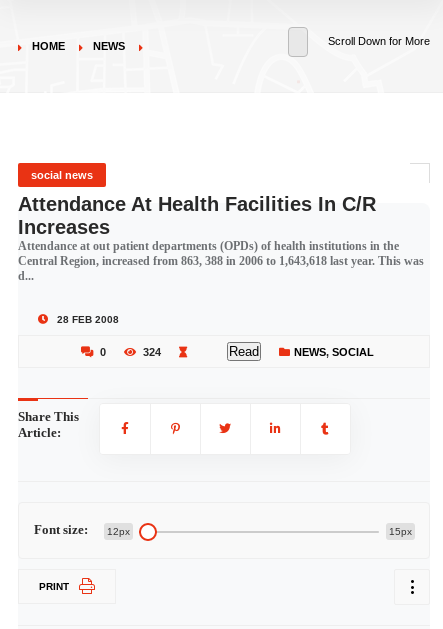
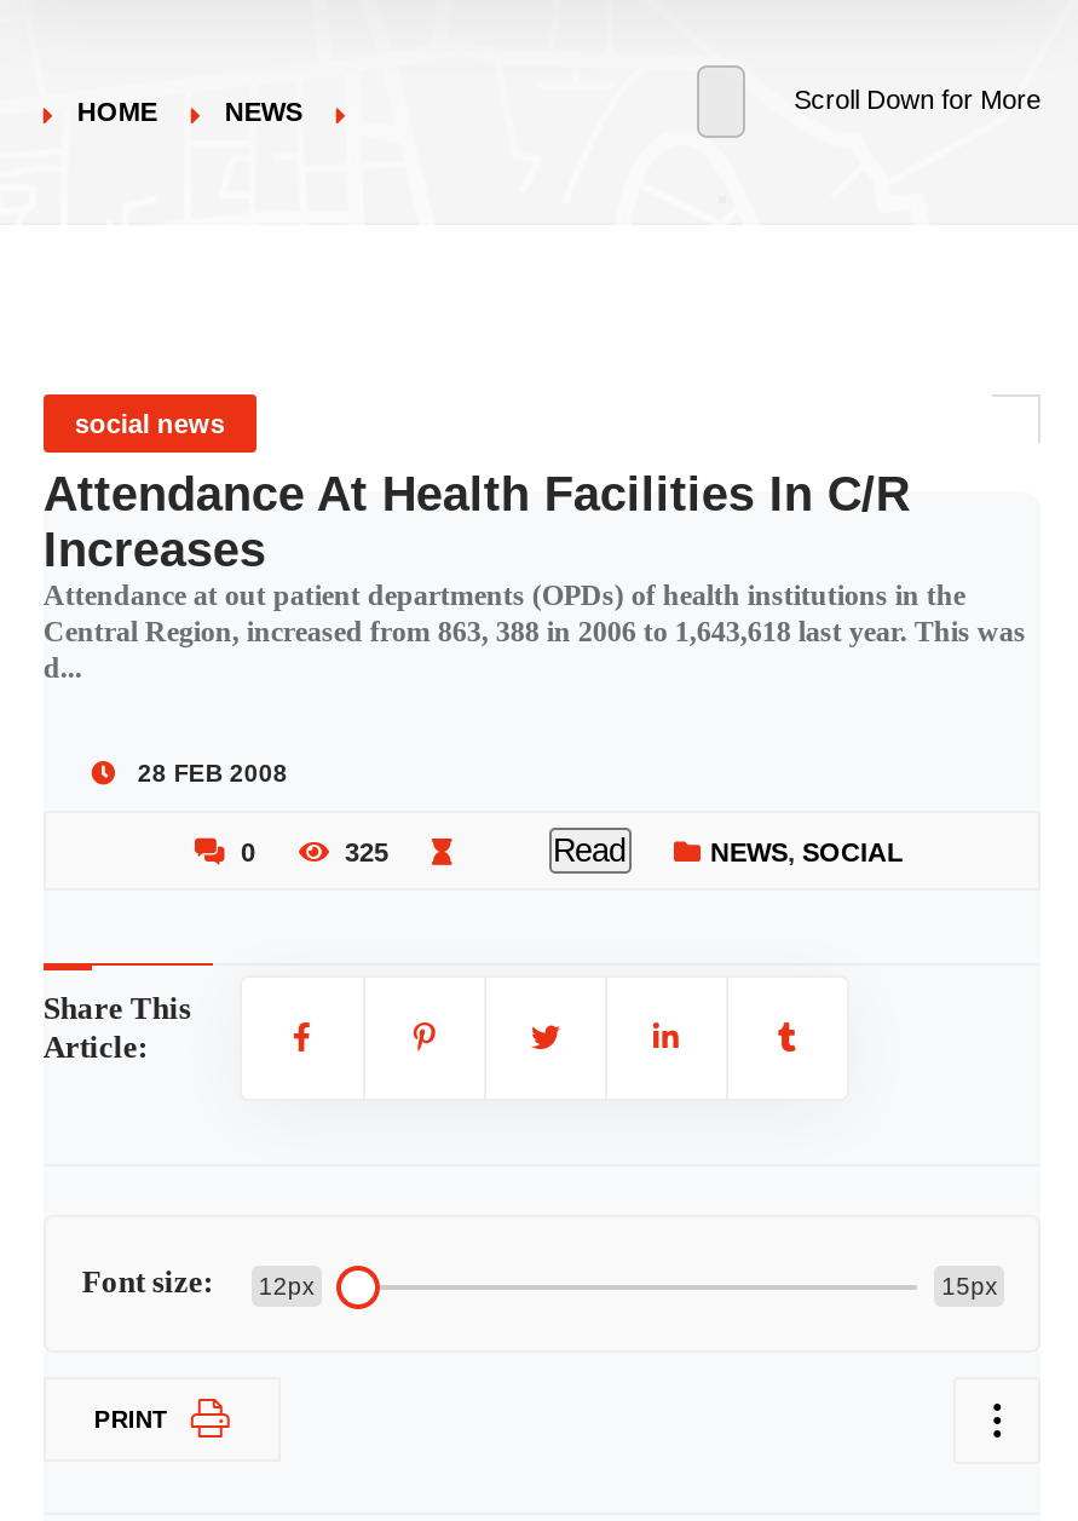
[139,346,160,358] 324 -> [338,837,388,866] 325

